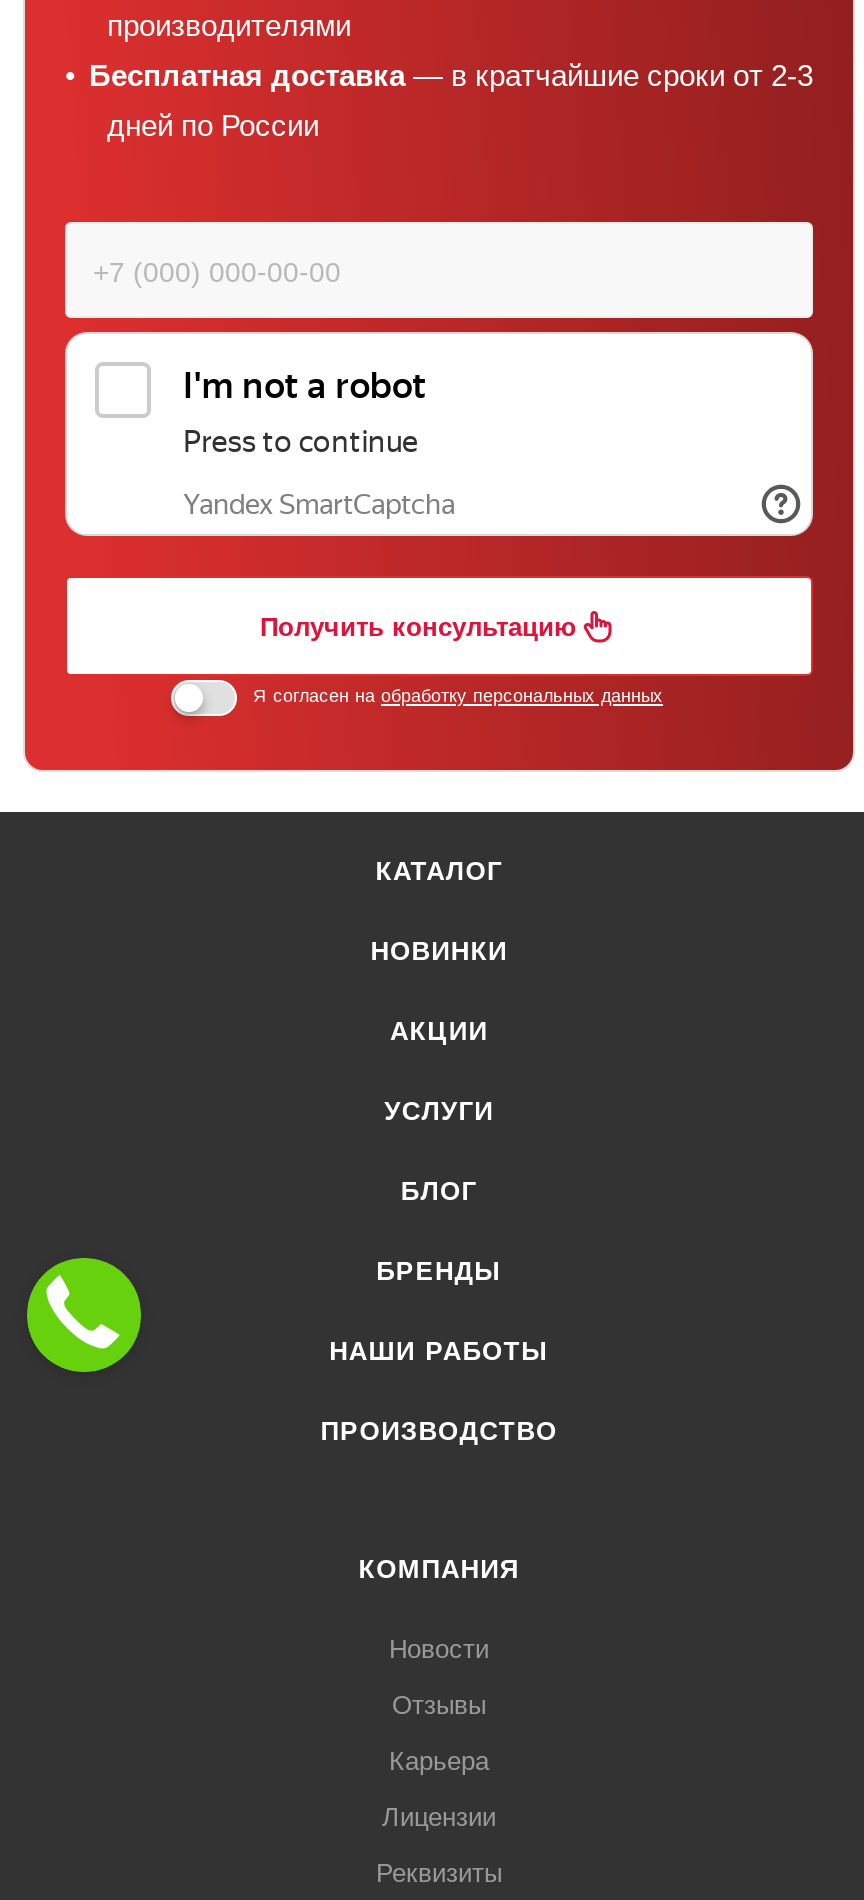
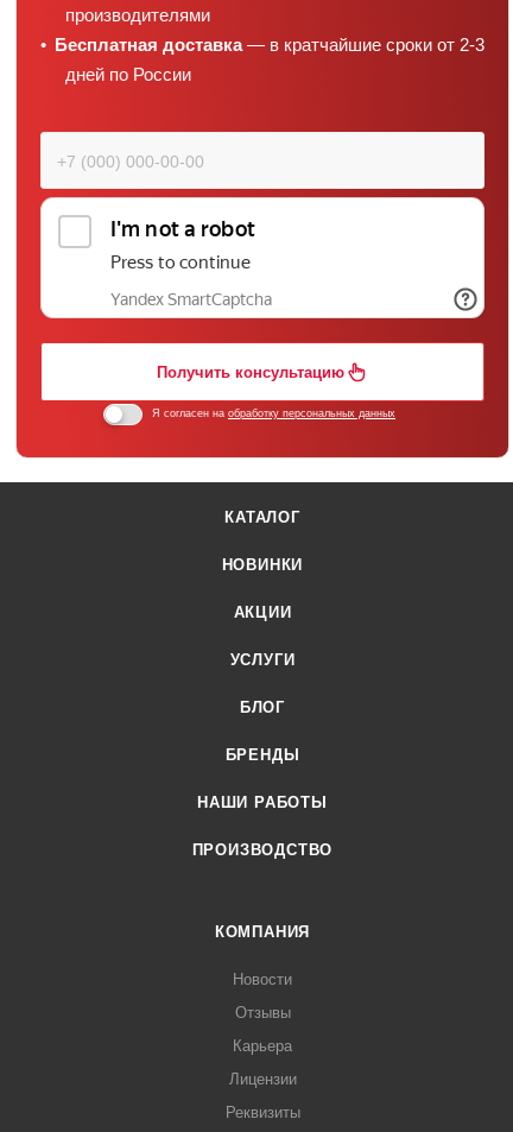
[25,1256,143,1374] [image] -> none

